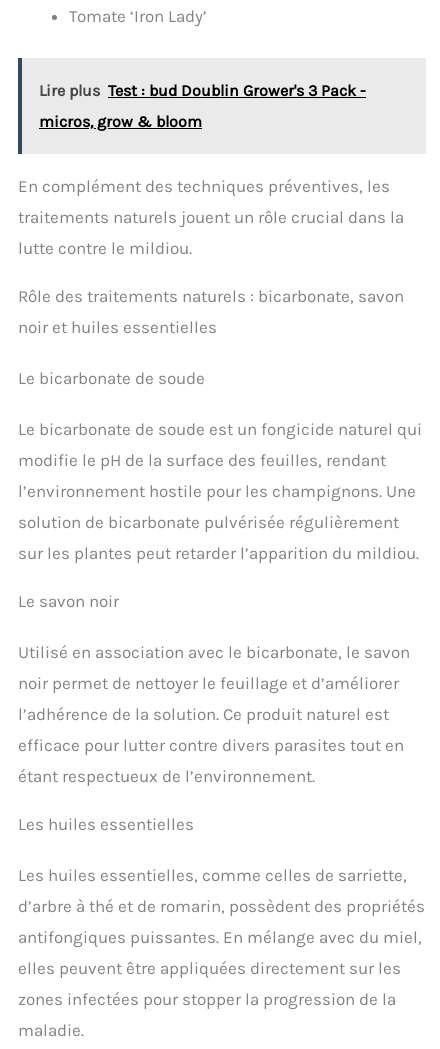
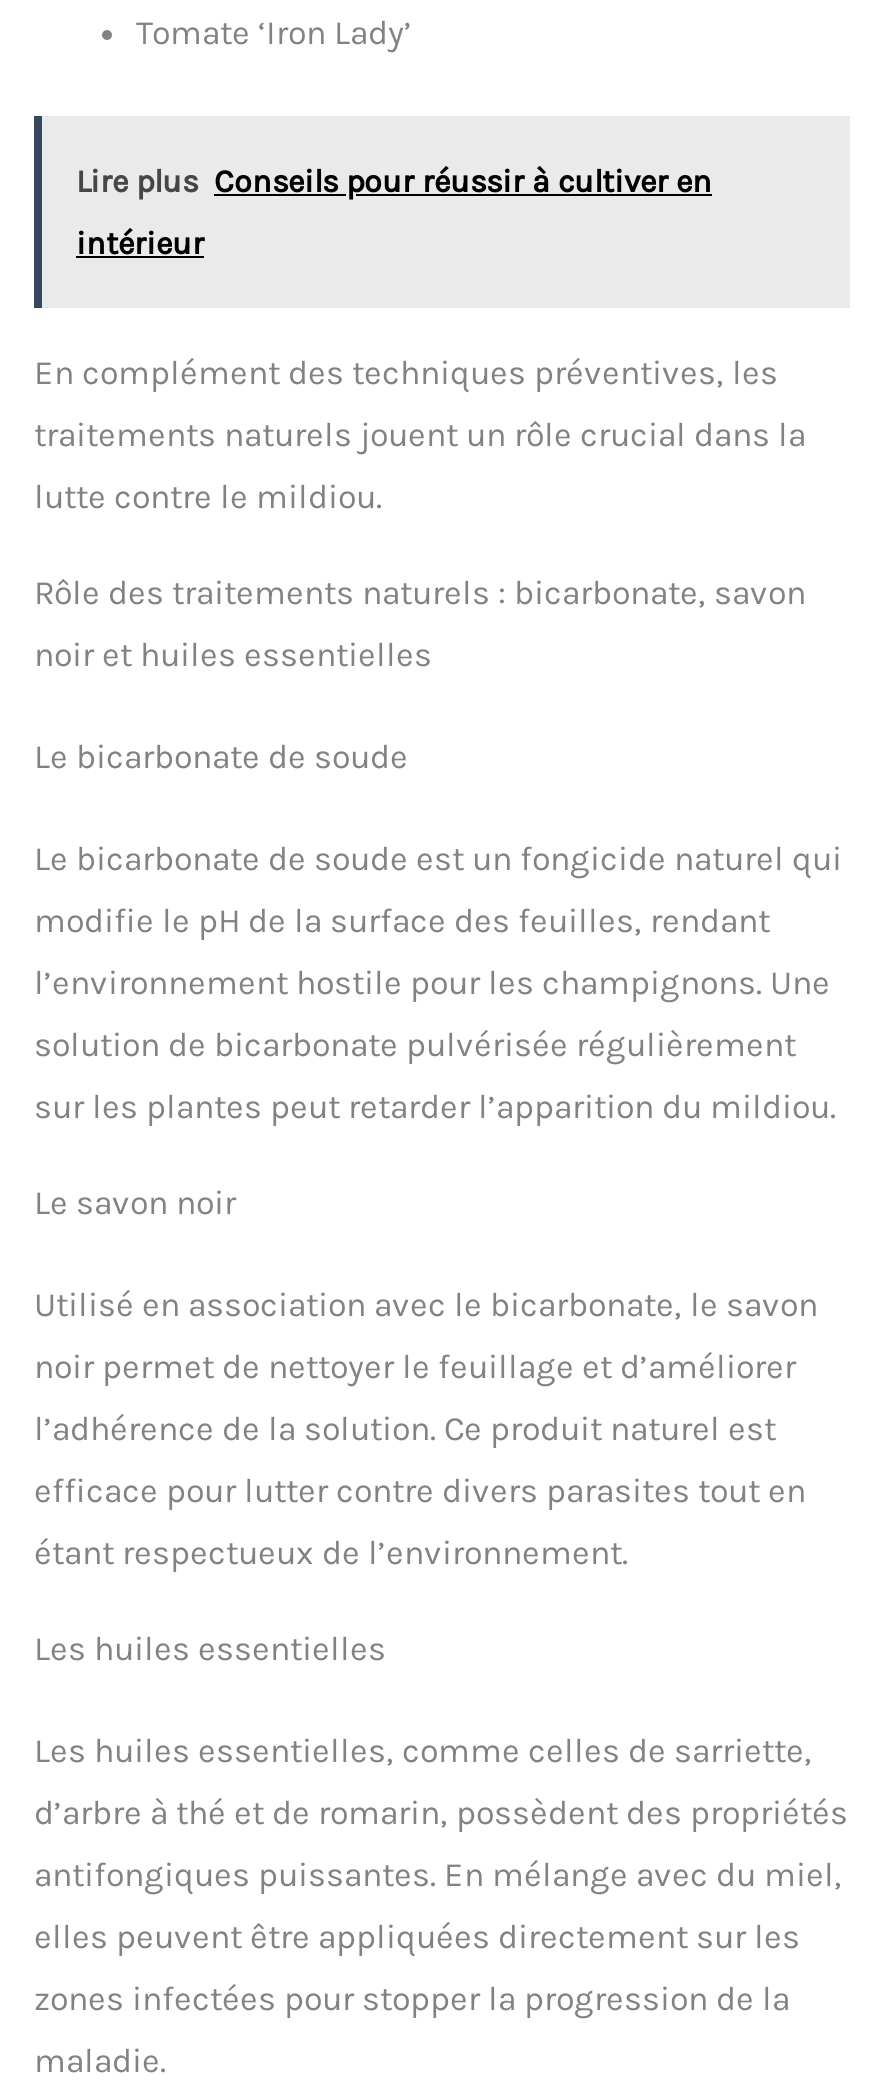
[39,81,366,100] Lire plus Test : bud Doublin Grower's 3 Pack - -> [76,162,712,200] Lire plus Conseils pour réussir à cultiver en
[39,112,202,131] micros, grow & bloom -> [76,224,204,262] intérieur

